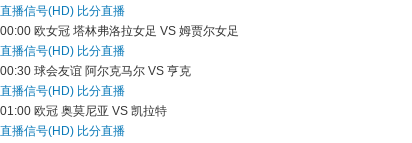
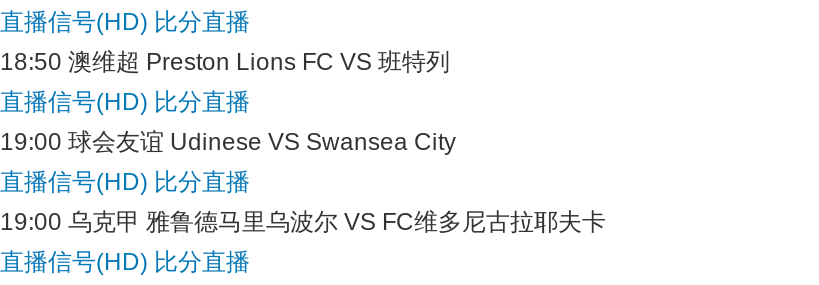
[0,24,239,38] 00:00 欧女冠塔林弗洛拉女足 VS 姆贾尔女足 -> [0,48,450,76] 18:50 澳维超Preston Lions FC VS 班特列
[0,64,191,78] 00:30 球会友谊阿尔克马尔 VS 亨克 -> [0,128,456,156] 19:00 球会友谊Udinese VS Swansea City
[0,104,167,118] 01:00 欧冠奥莫尼亚 VS 凯拉特 -> [0,208,606,236] 19:00 乌克甲雅鲁德马里乌波尔 VS FC维多尼古拉耶夫卡

